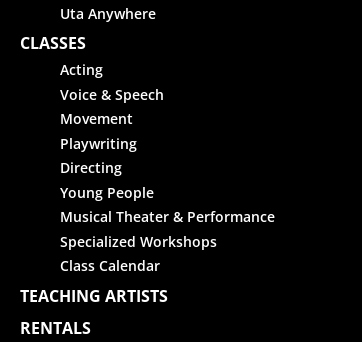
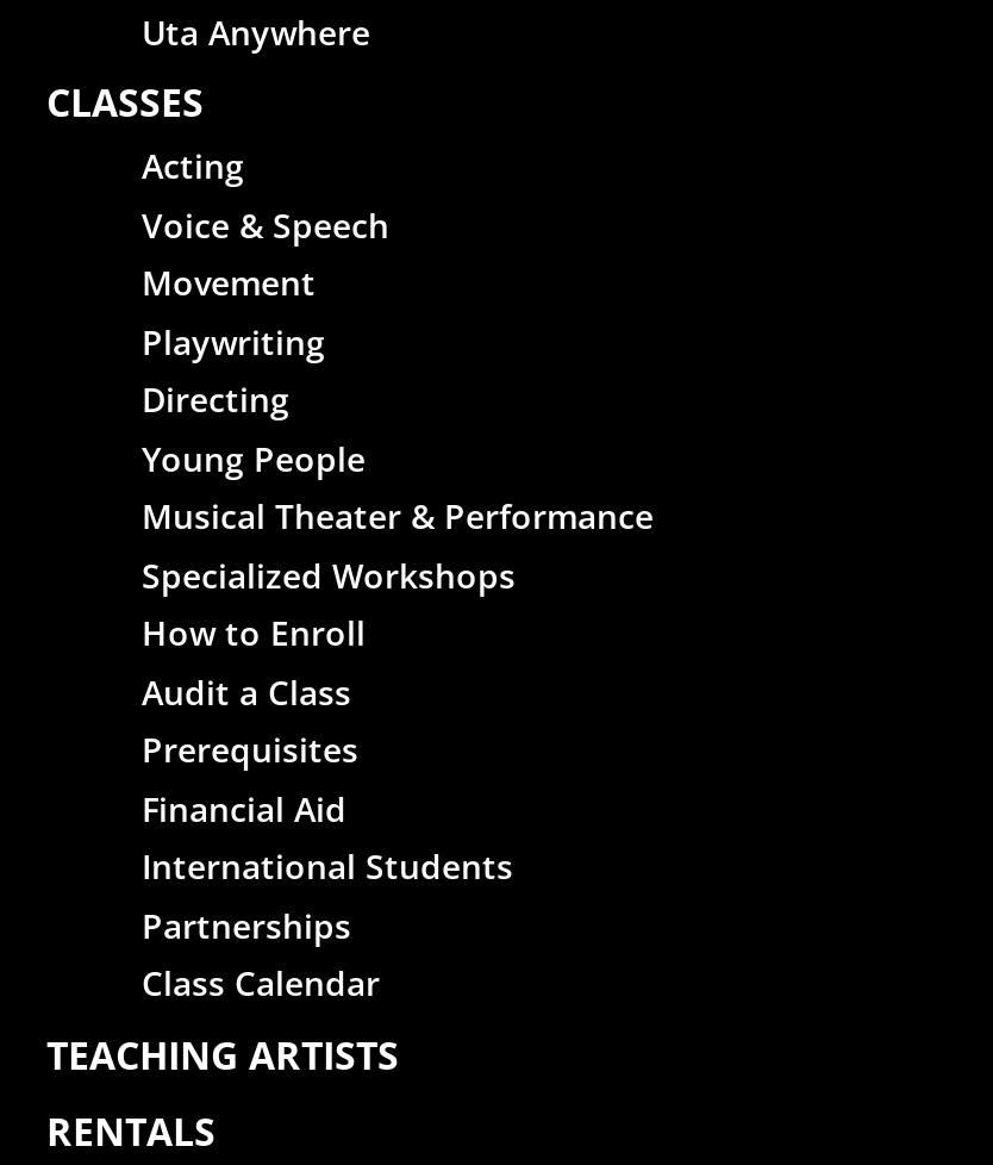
none -> [142,611,513,948] How to Enroll | Audit a Class | Prerequisites | Financial Aid | International Students | Partnerships

